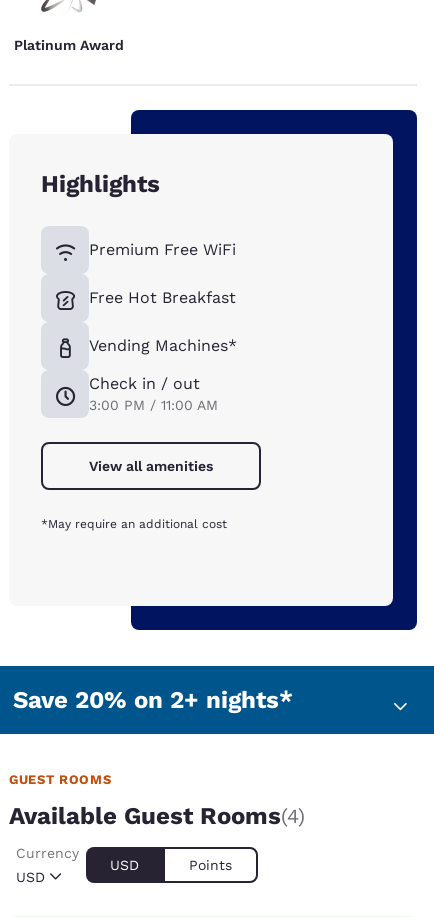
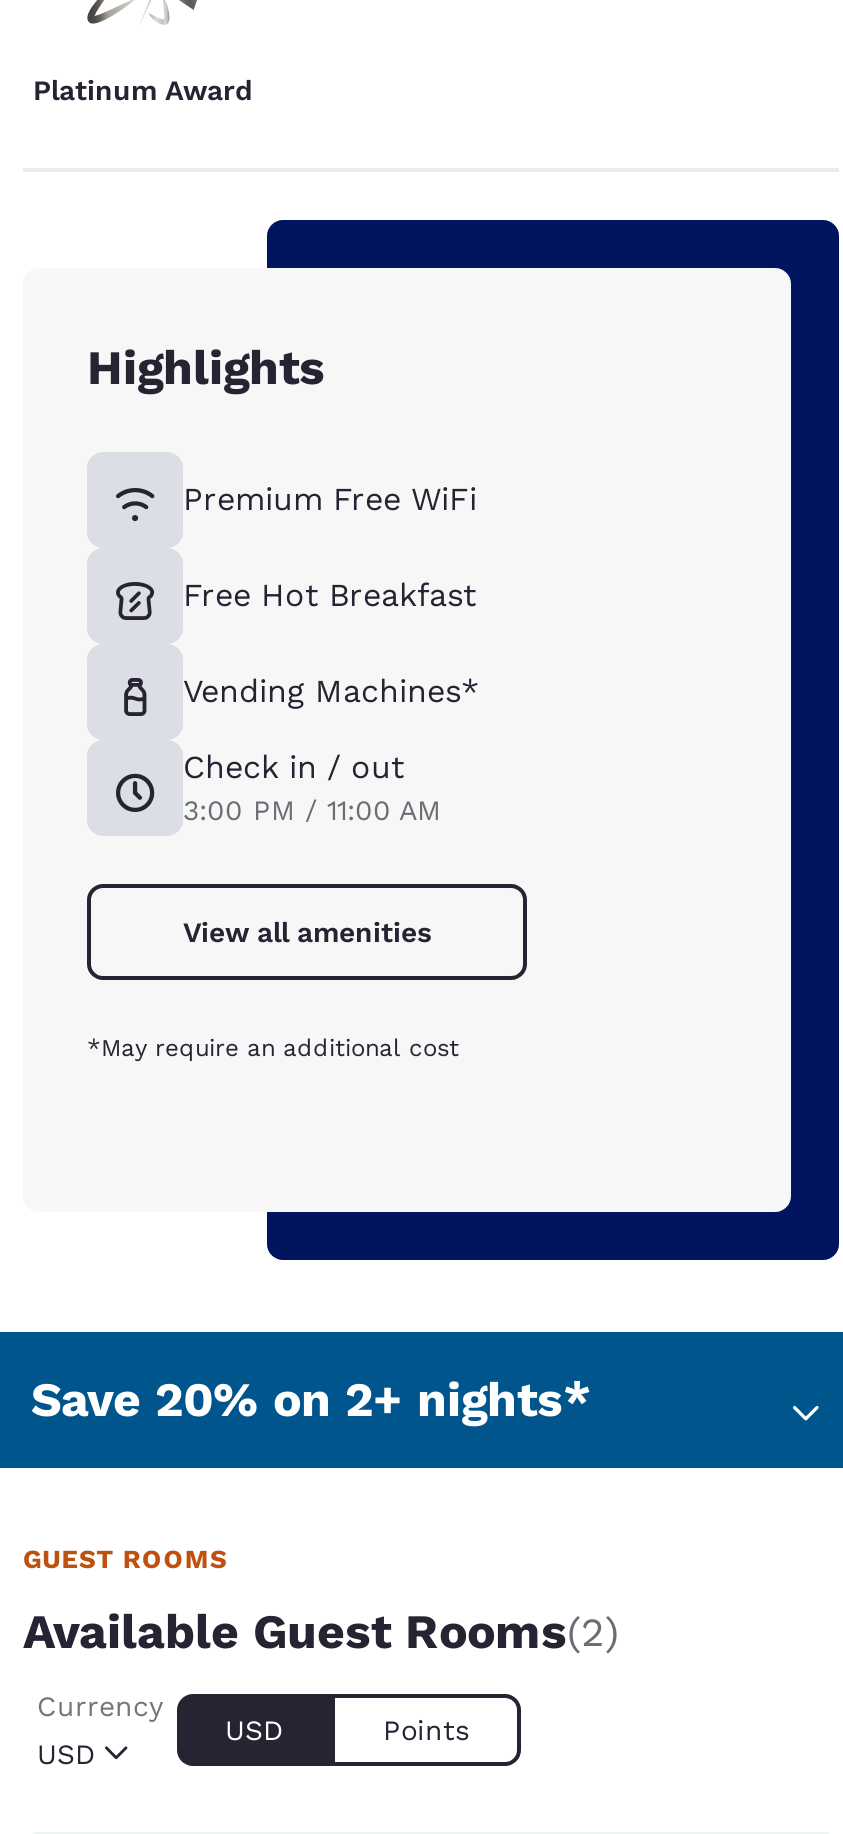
[9,802,305,830] Available Guest Rooms(4) -> [23,1604,619,1660] Available Guest Rooms(2)

